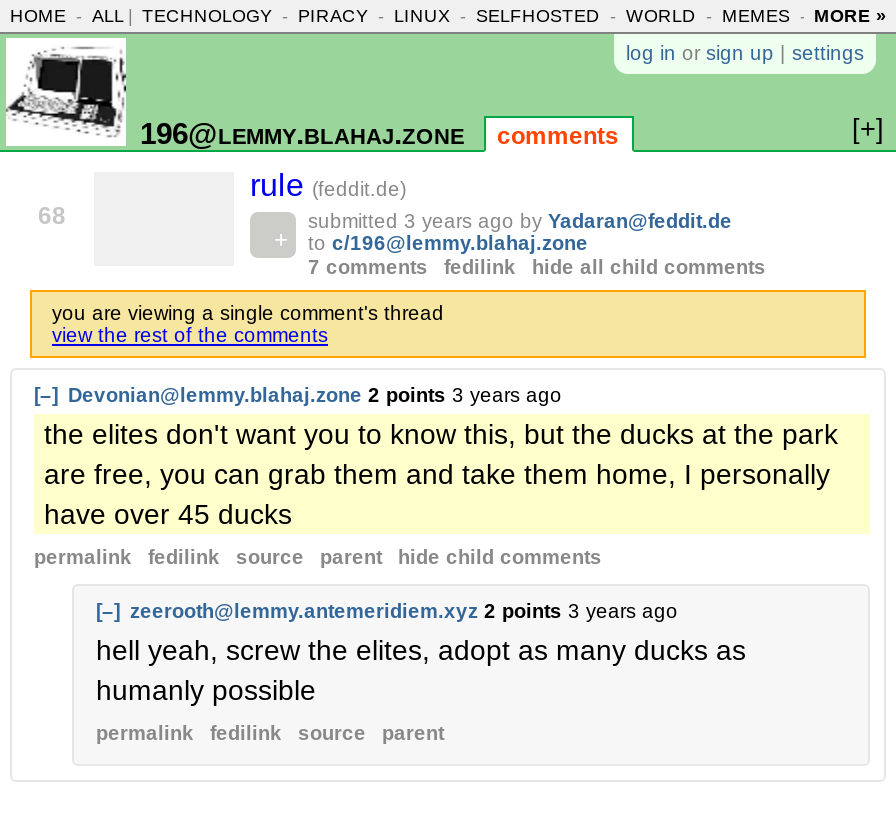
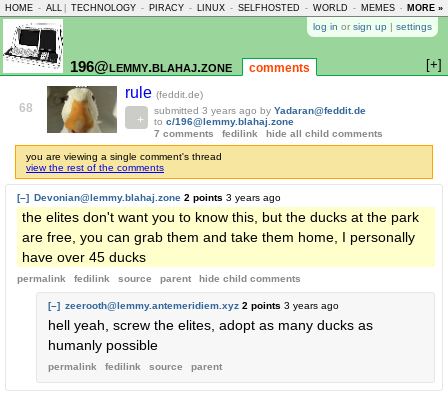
none -> [46,85,118,134] [image]

